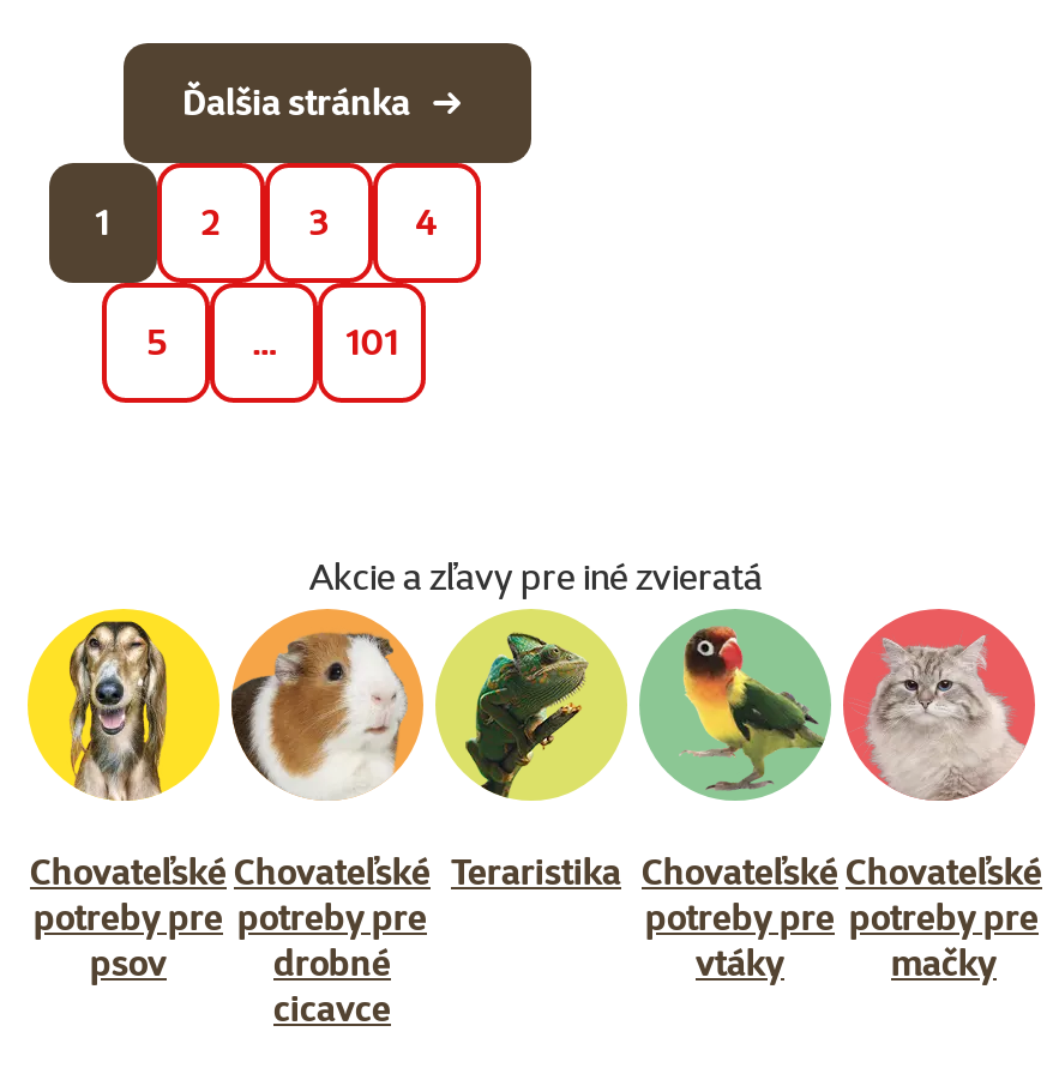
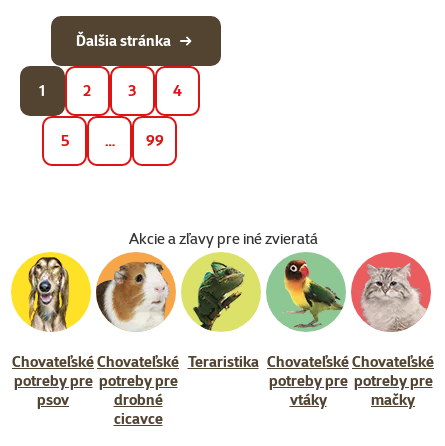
[346,319,399,365] 101 -> [146,131,164,150] 99

